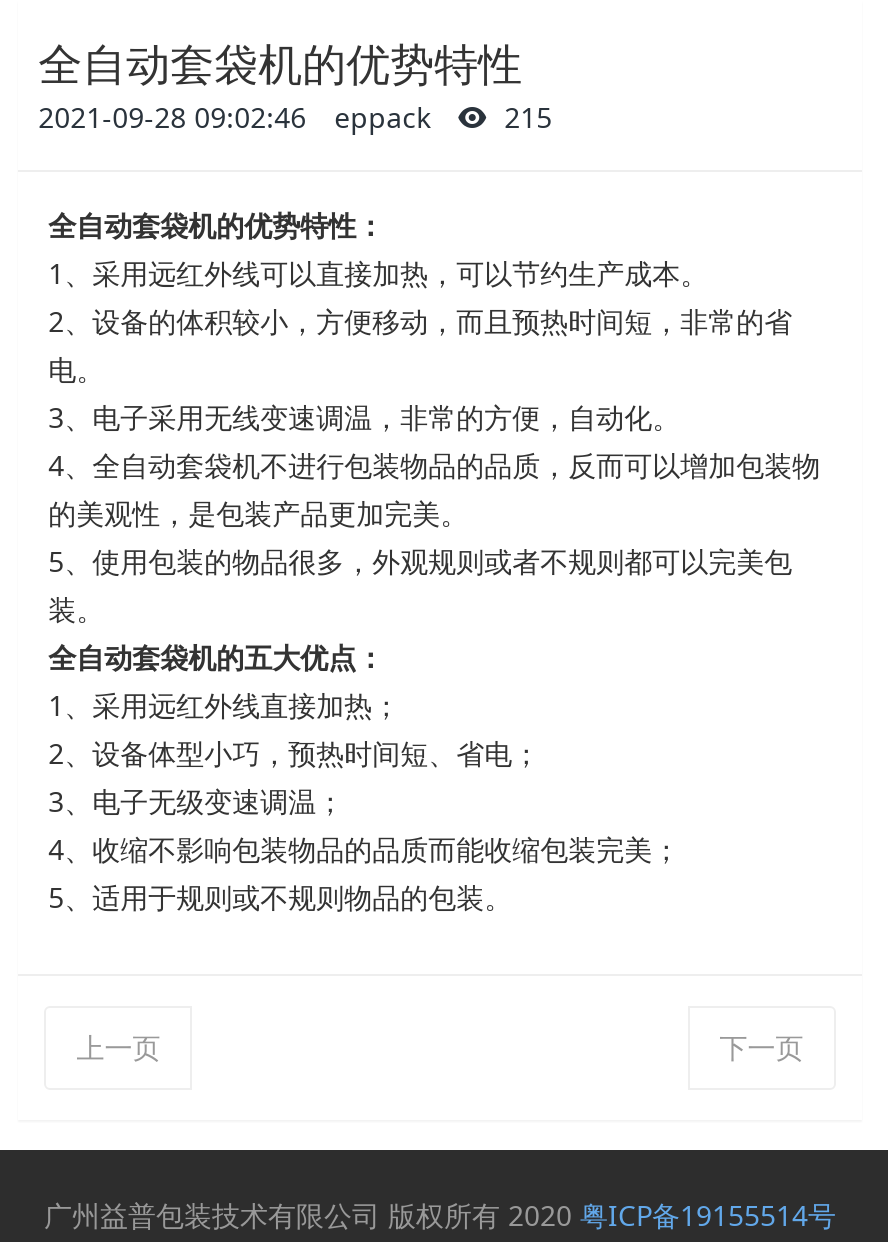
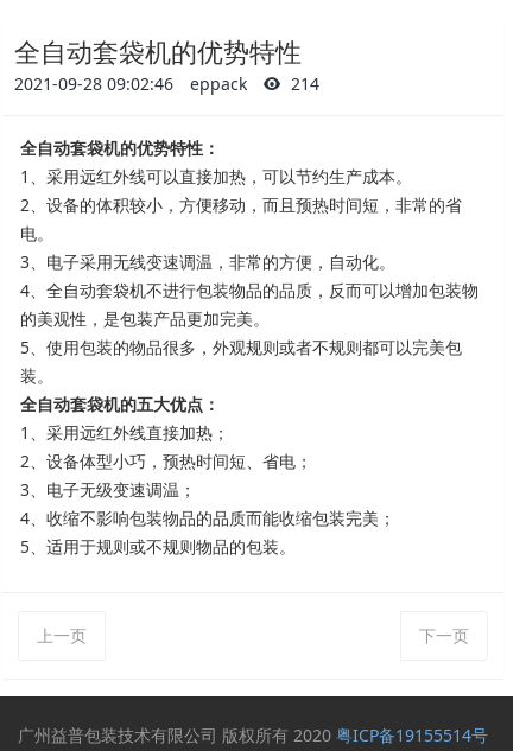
[38,98,552,136] 2021-09-28 09:02:46 eppack 215 -> [14,72,320,95] 2021-09-28 09:02:46 eppack 214

